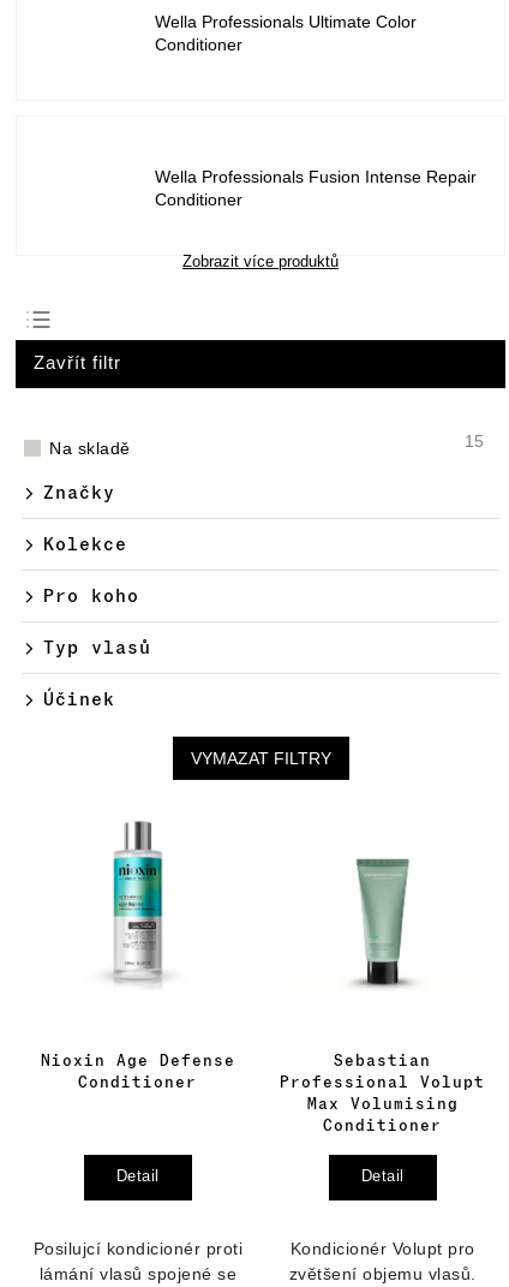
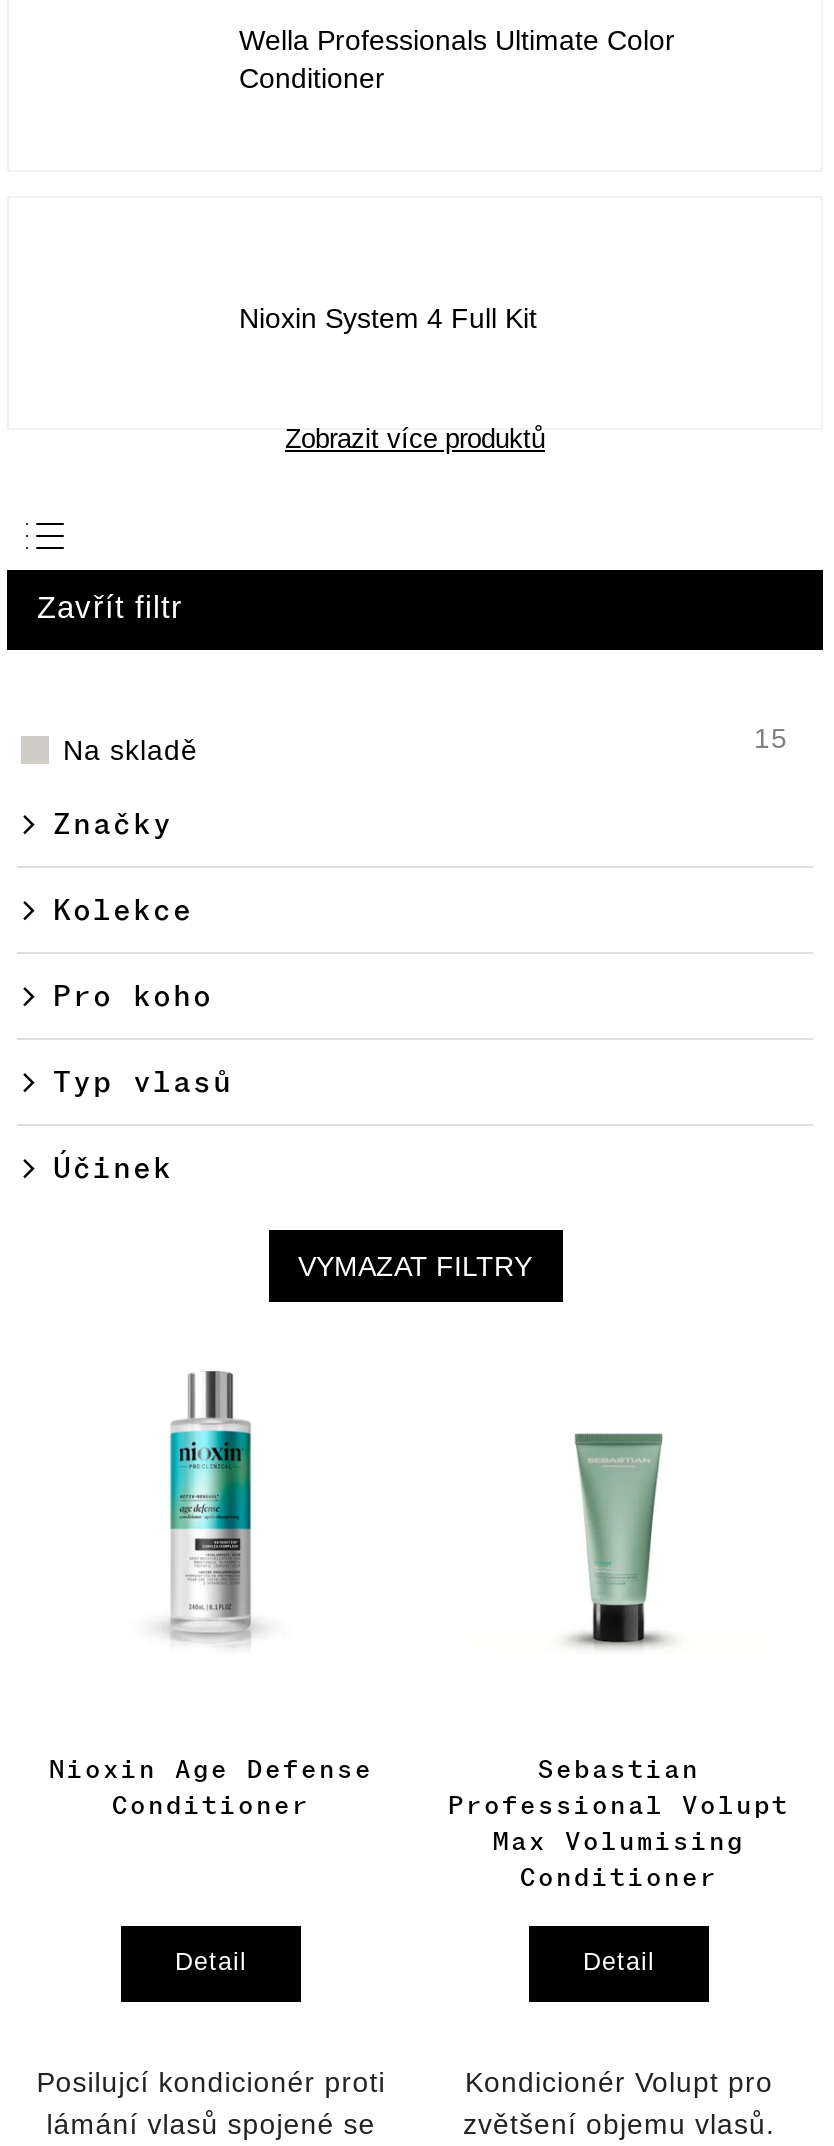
[155,167,477,209] Wella Professionals Fusion Intense Repair | Conditioner -> [239,301,537,333] Nioxin System 4 Full Kit

